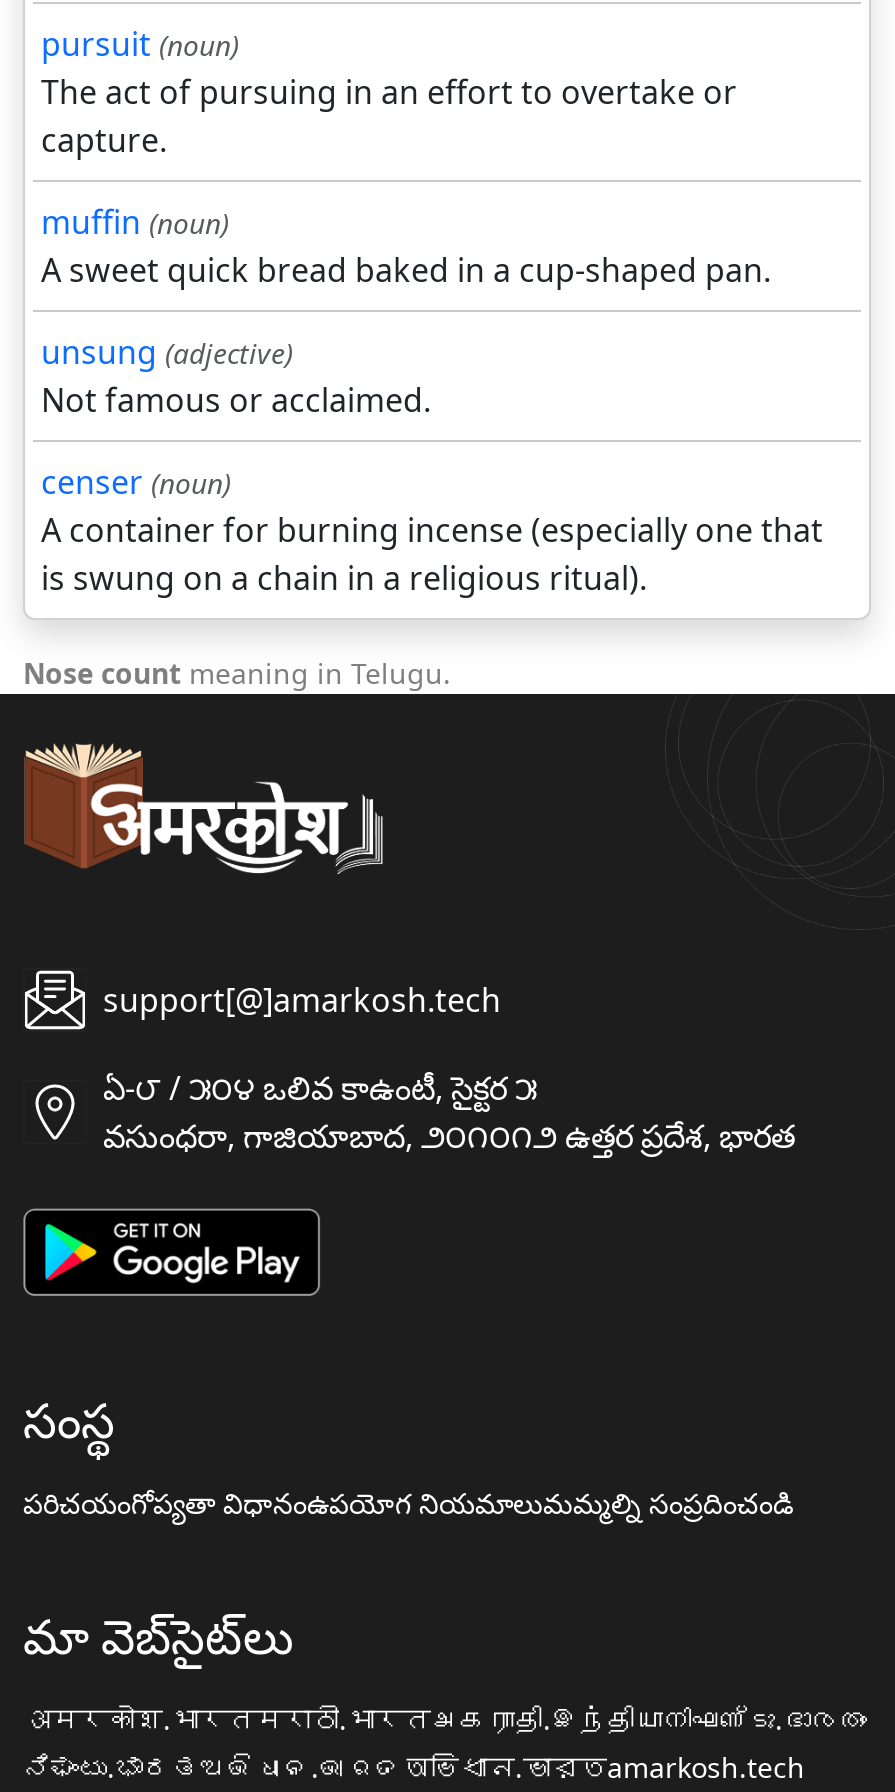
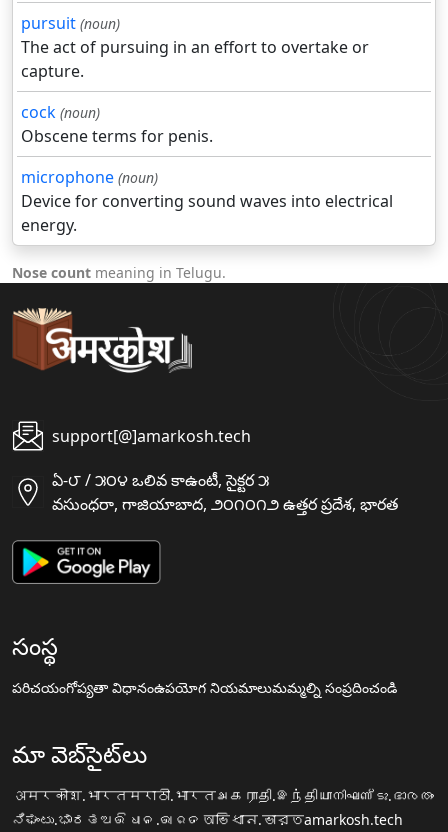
[41,200,823,600] muffin (noun) | A sweet quick bread baked in a cup-shaped pan. | unsung (adjective) | Not famous or acclaimed. | censer (noun) | A container for burning incense (especially one that | is swung on a chain in a religious ritual). -> [21,101,393,236] cock (noun) | Obscene terms for penis. | microphone (noun) | Device for converting sound waves into electrical | energy.

